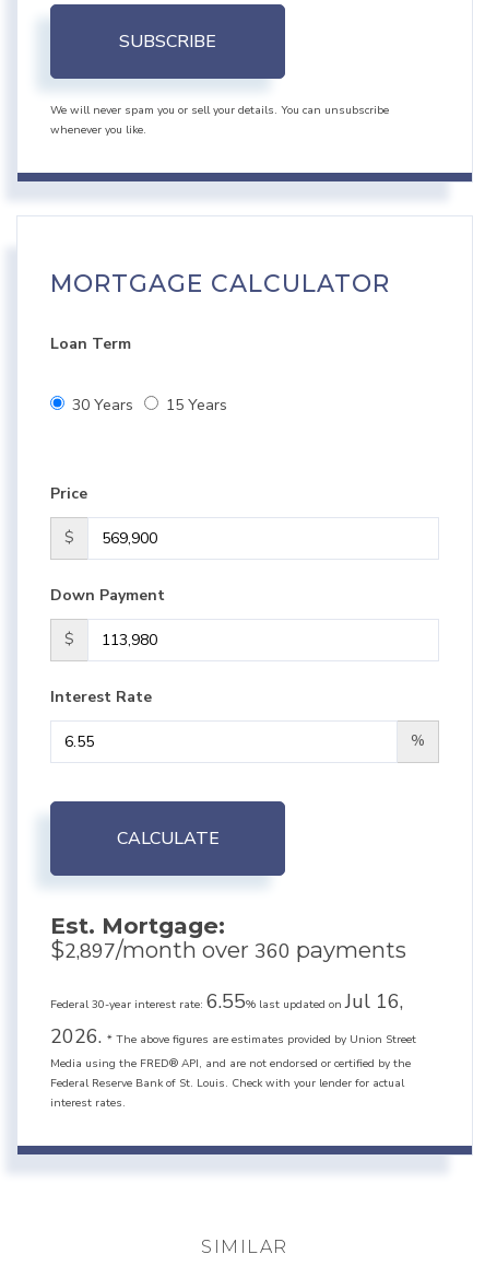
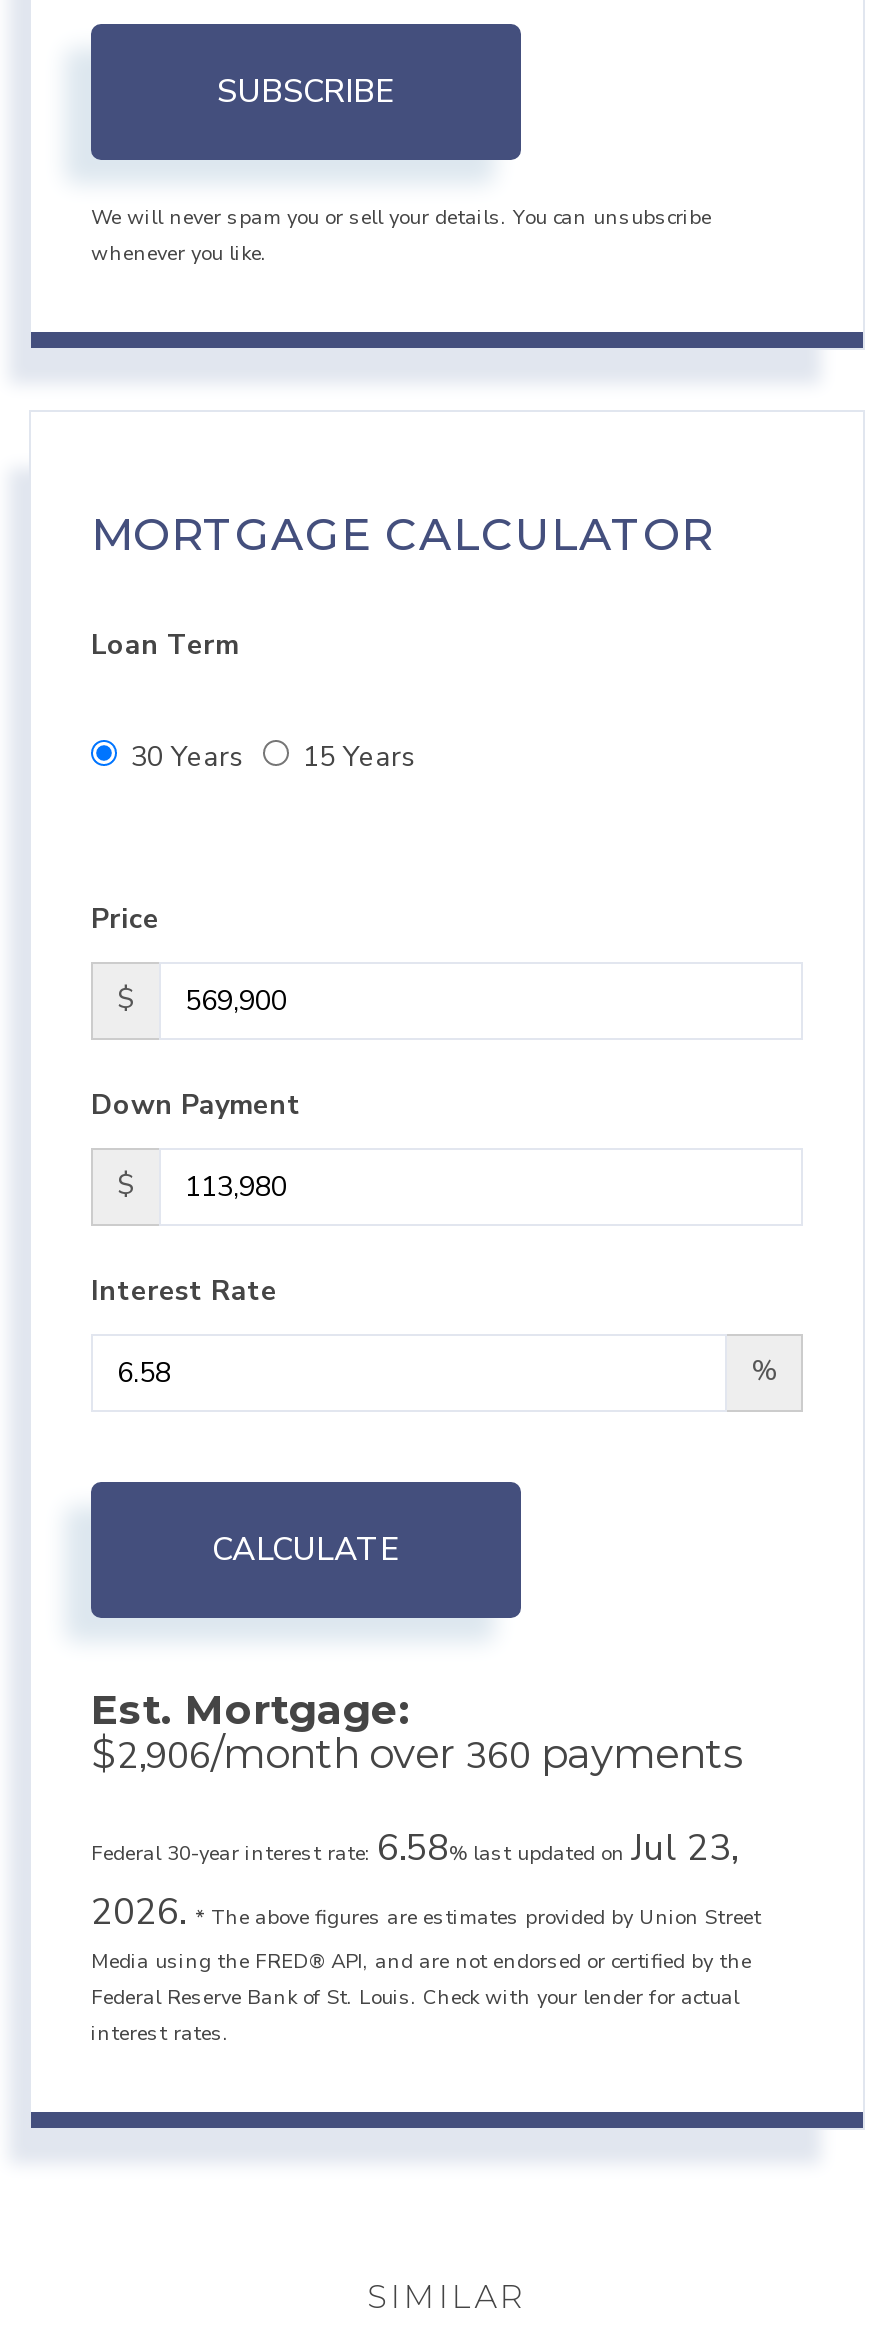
[50,936,406,964] $2,897/month over 360 payments -> [91,1728,743,1780] $2,906/month over 360 payments
[50,988,403,1015] Federal 30-year interest rate: 6.55% last updated on Jul 16, -> [91,1824,737,1872] Federal 30-year interest rate: 6.58% last updated on Jul 23,

